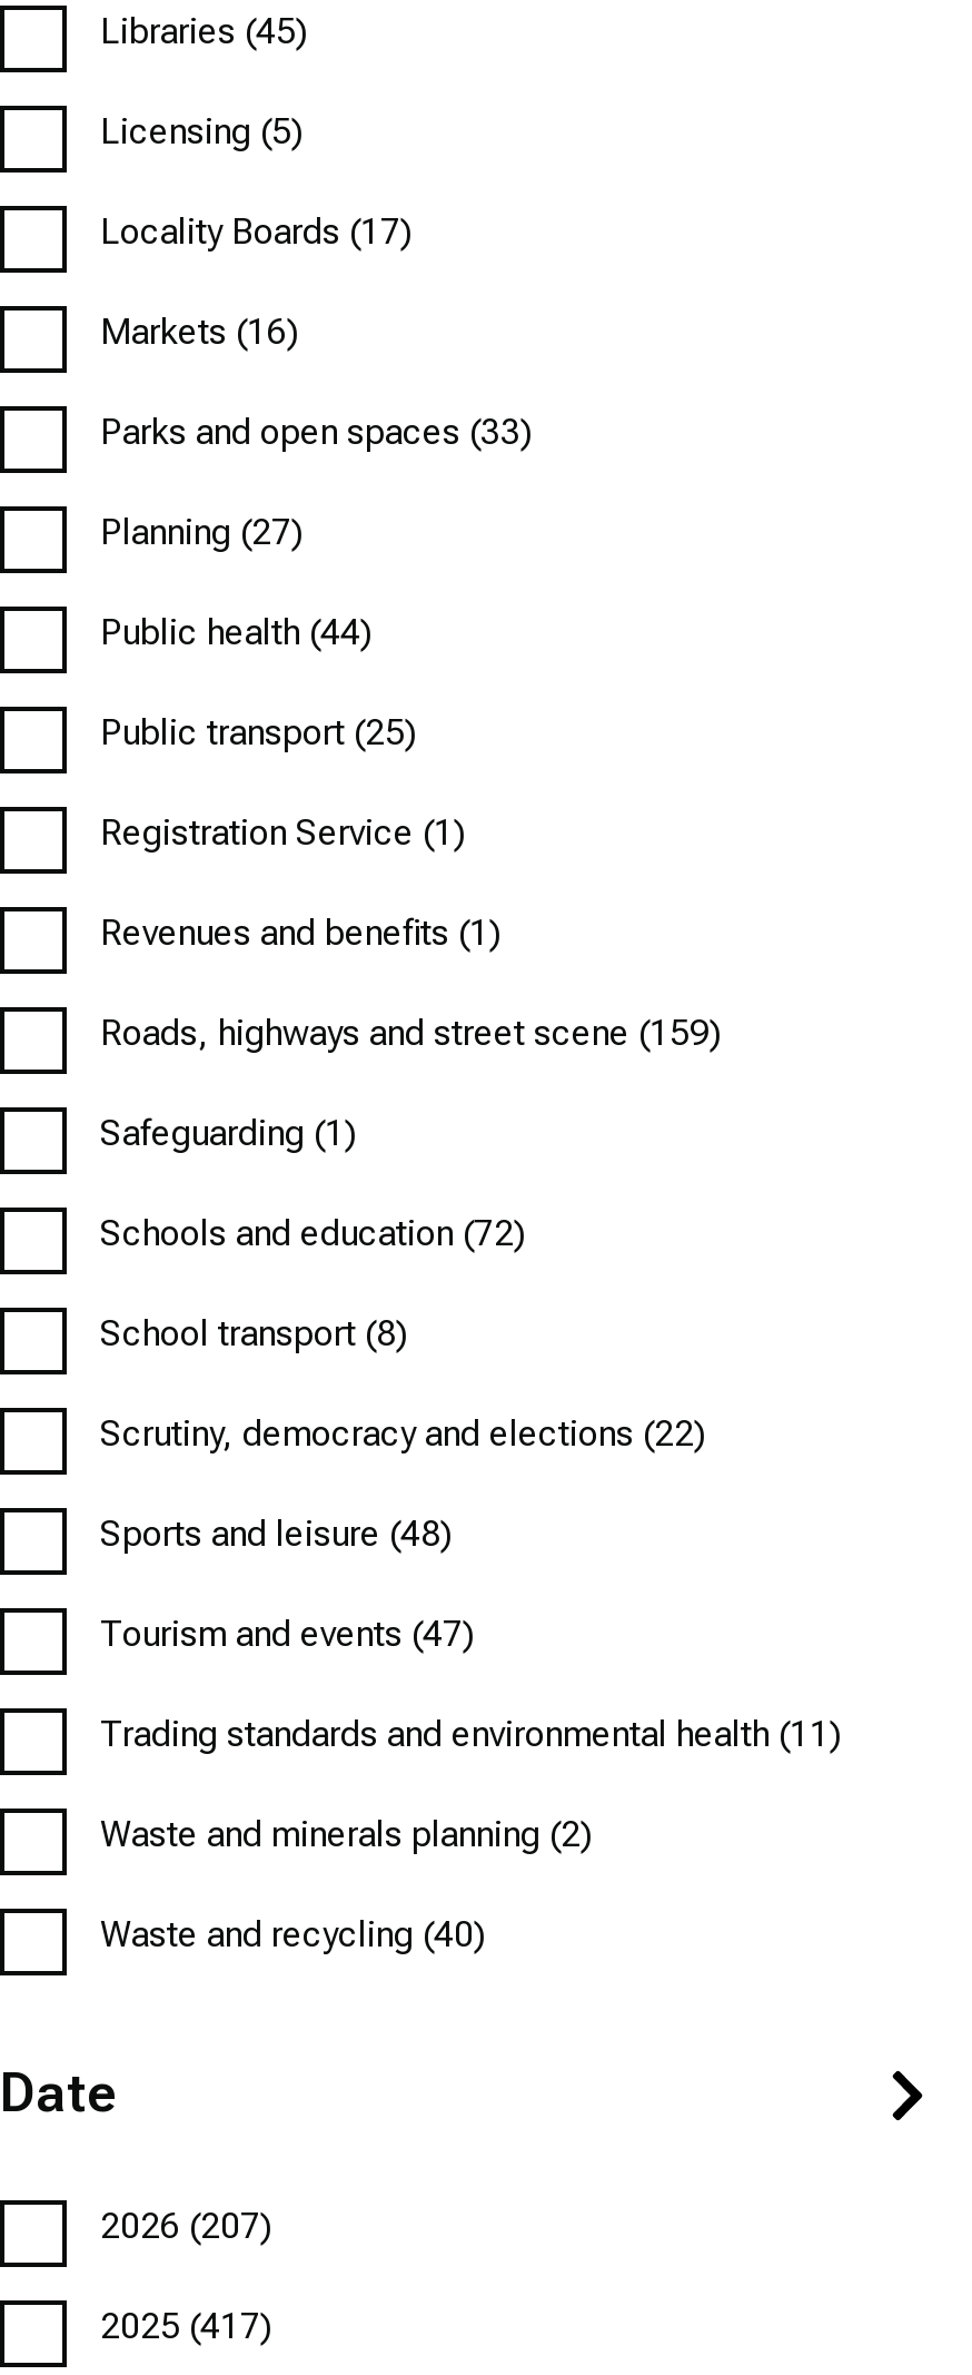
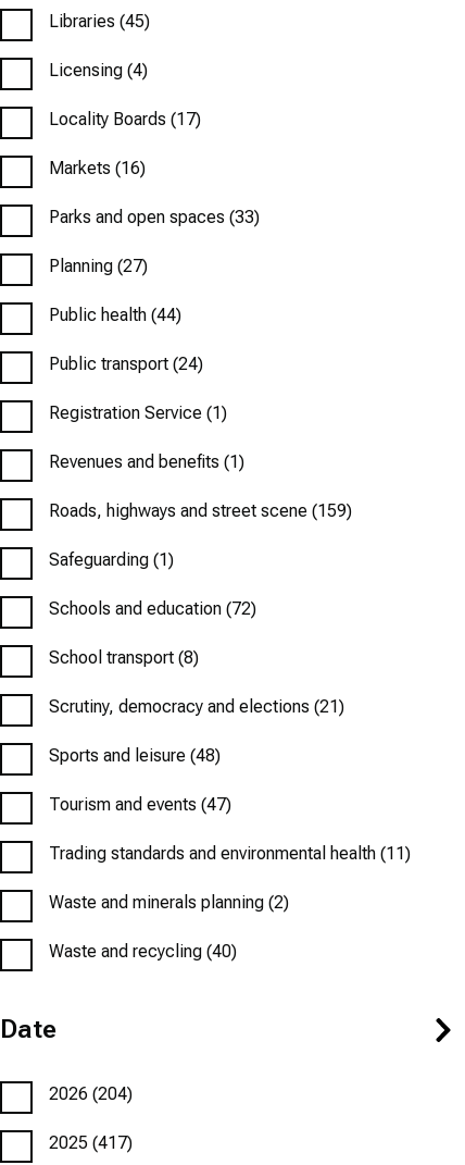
[100,110,302,153] Licensing (5) -> [49,60,148,81] Licensing (4)
[100,711,416,754] Public transport (25) -> [49,354,203,374] Public transport (24)
[100,1413,705,1455] Scrutiny, democracy and elections (22) -> [49,696,344,717] Scrutiny, democracy and elections (21)
[100,2204,271,2246] 2026 (207) -> [49,1083,133,1104] 2026 (204)

